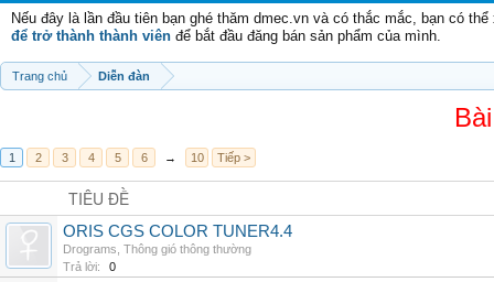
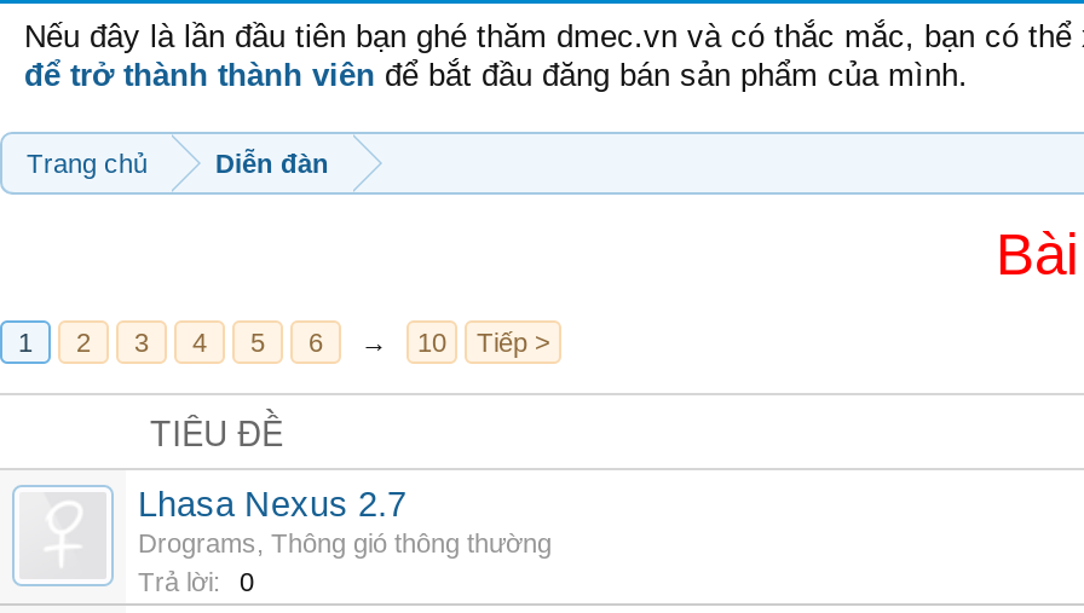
[63,223,292,240] ORIS CGS COLOR TUNER4.4 -> [138,485,406,524] Lhasa Nexus 2.7

